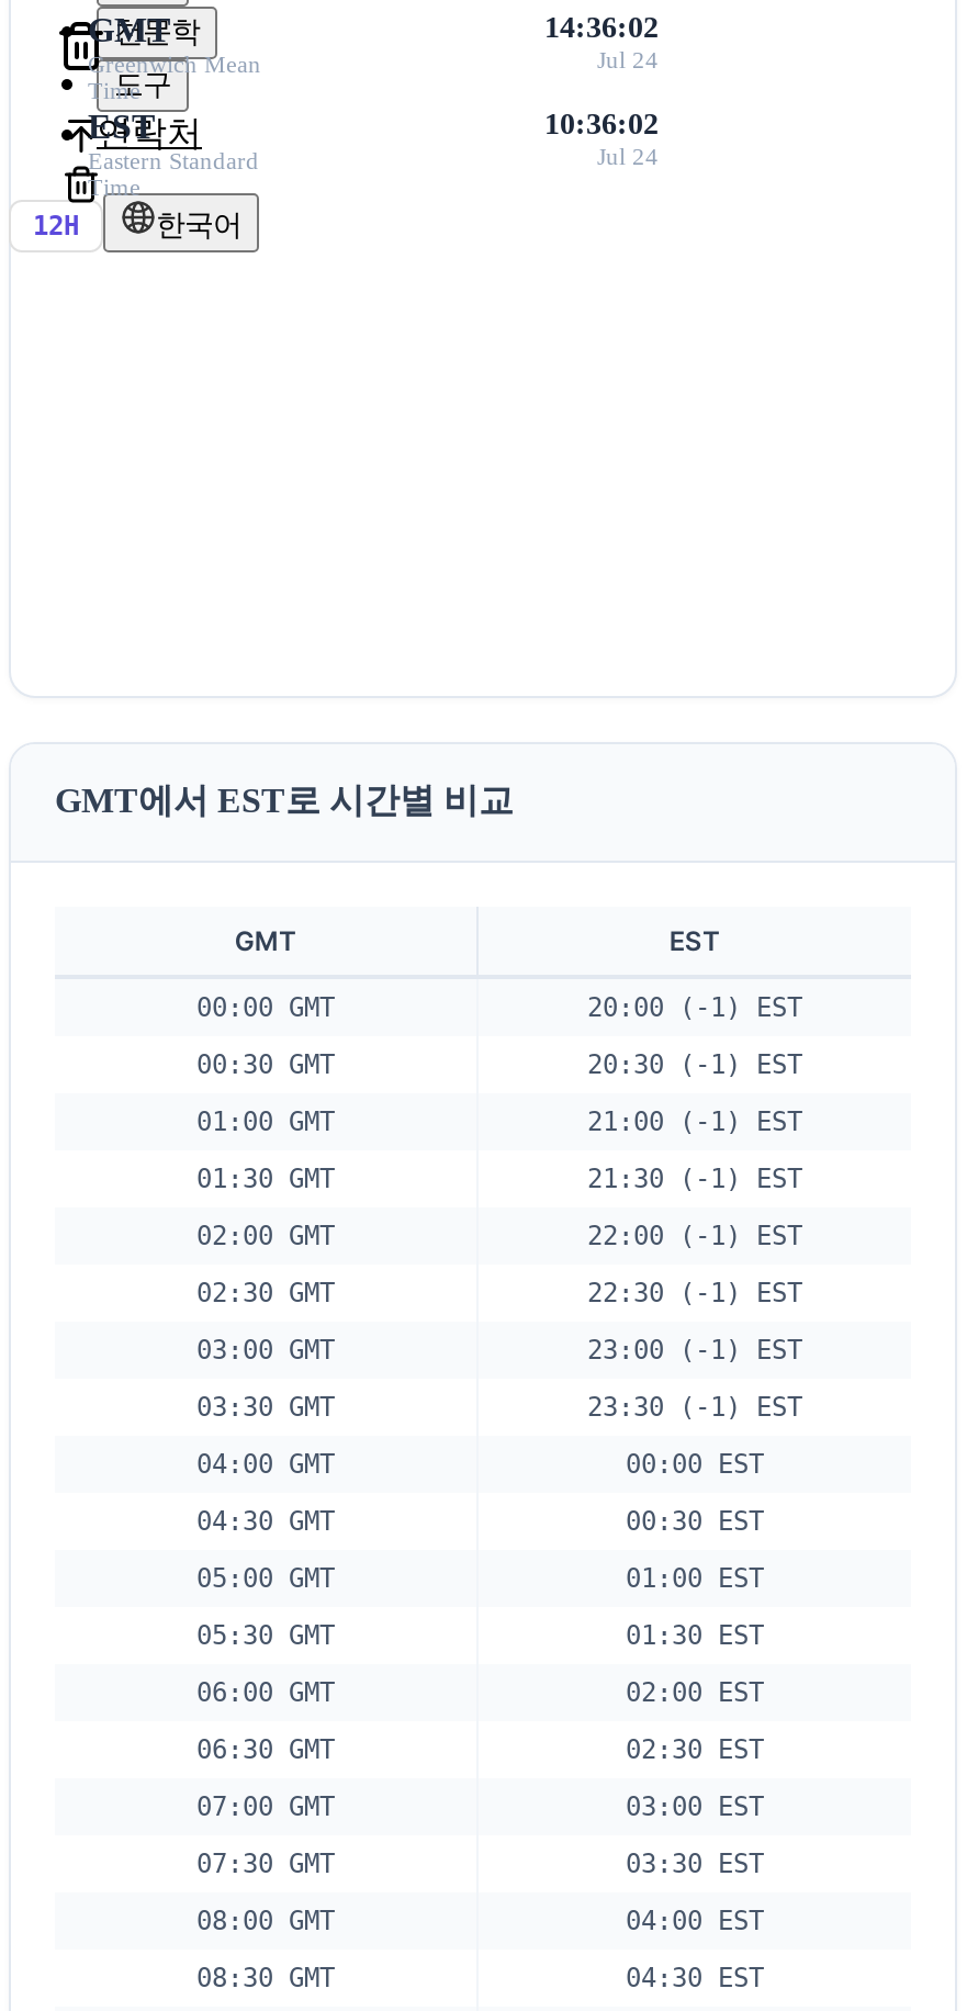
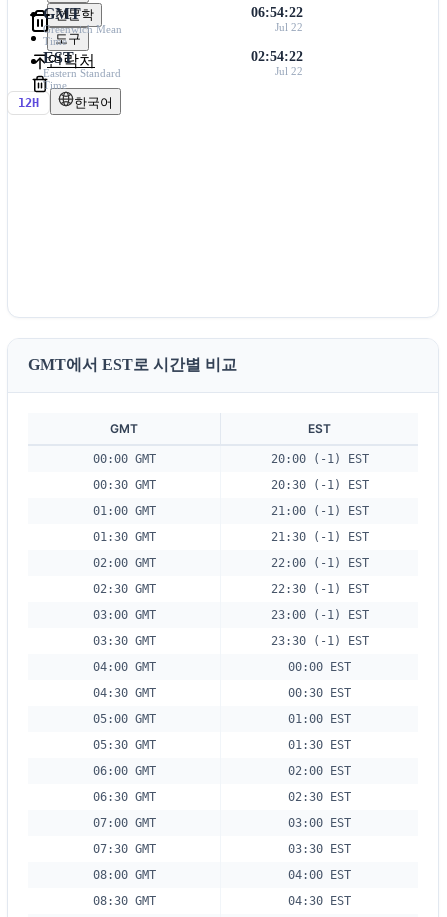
[544,11,659,44] 14:36:02 -> [251,5,303,20] 06:54:22
[597,46,659,72] Jul 24 -> [275,21,303,33] Jul 22
[544,108,659,141] 10:36:02 -> [251,49,303,64] 02:54:22
[597,143,659,169] Jul 24 -> [275,65,303,77] Jul 22

